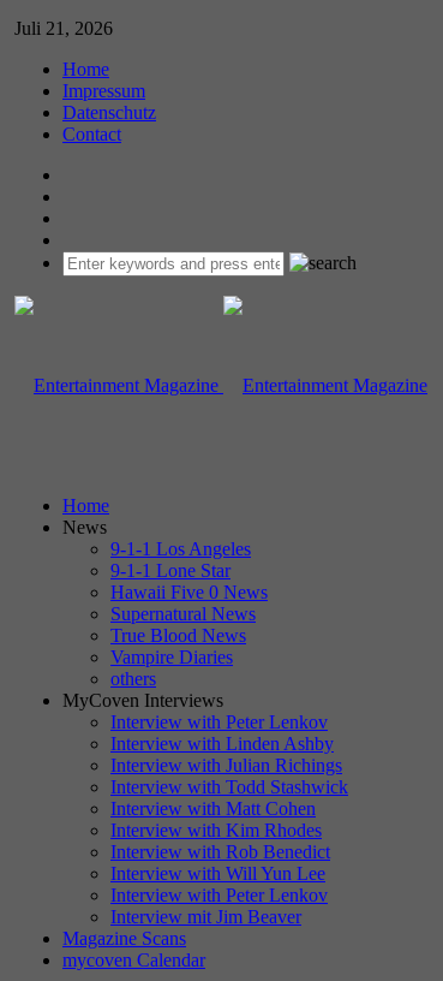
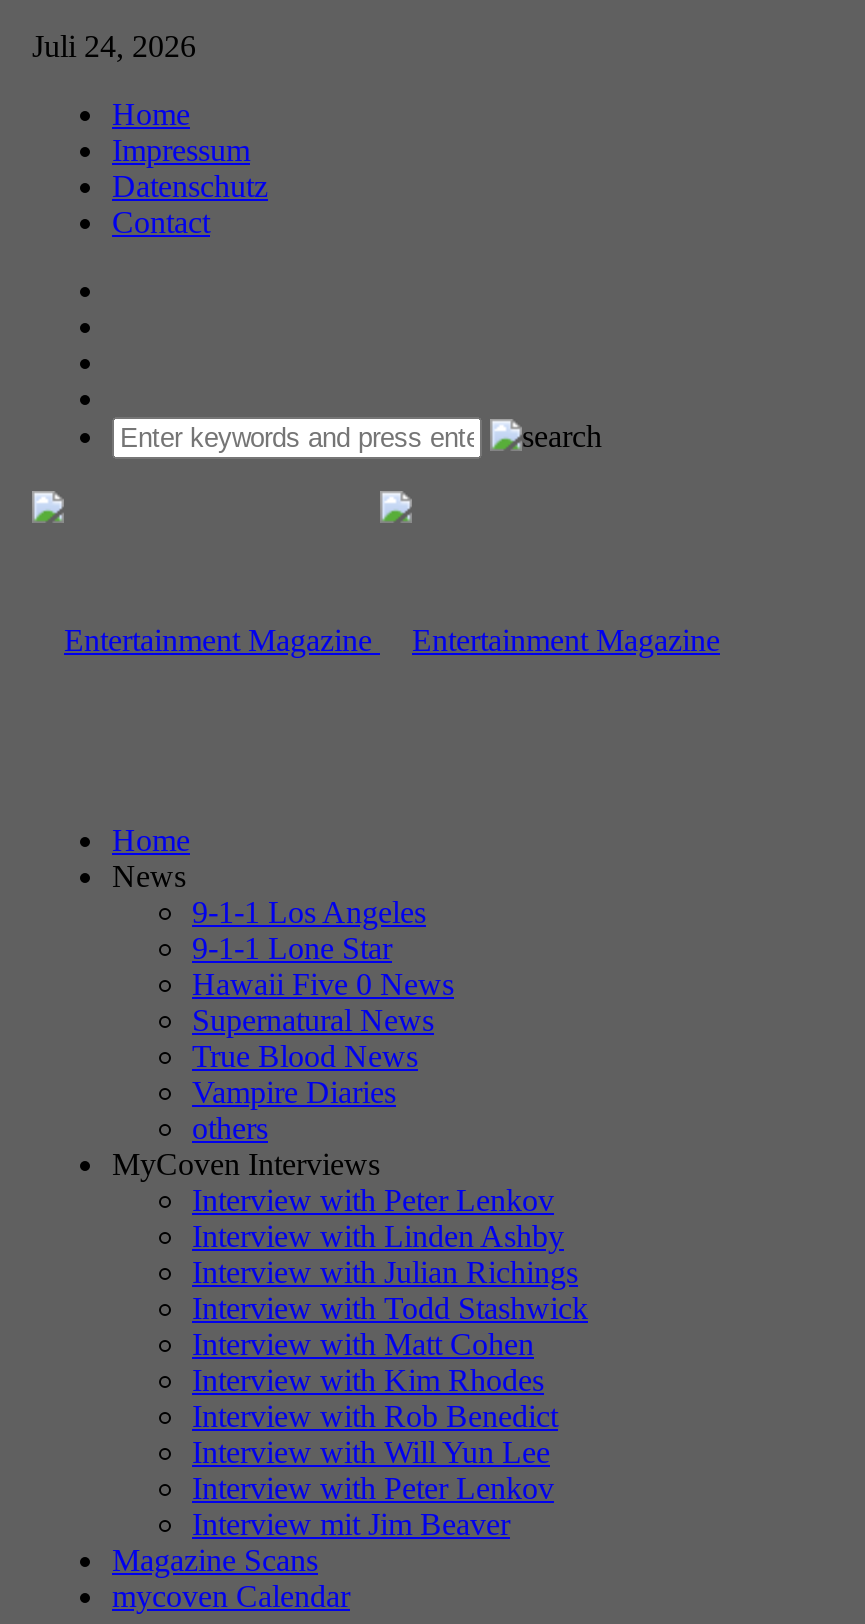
[14,18,113,38] Juli 21, 2026 -> [32,29,196,63] Juli 24, 2026

